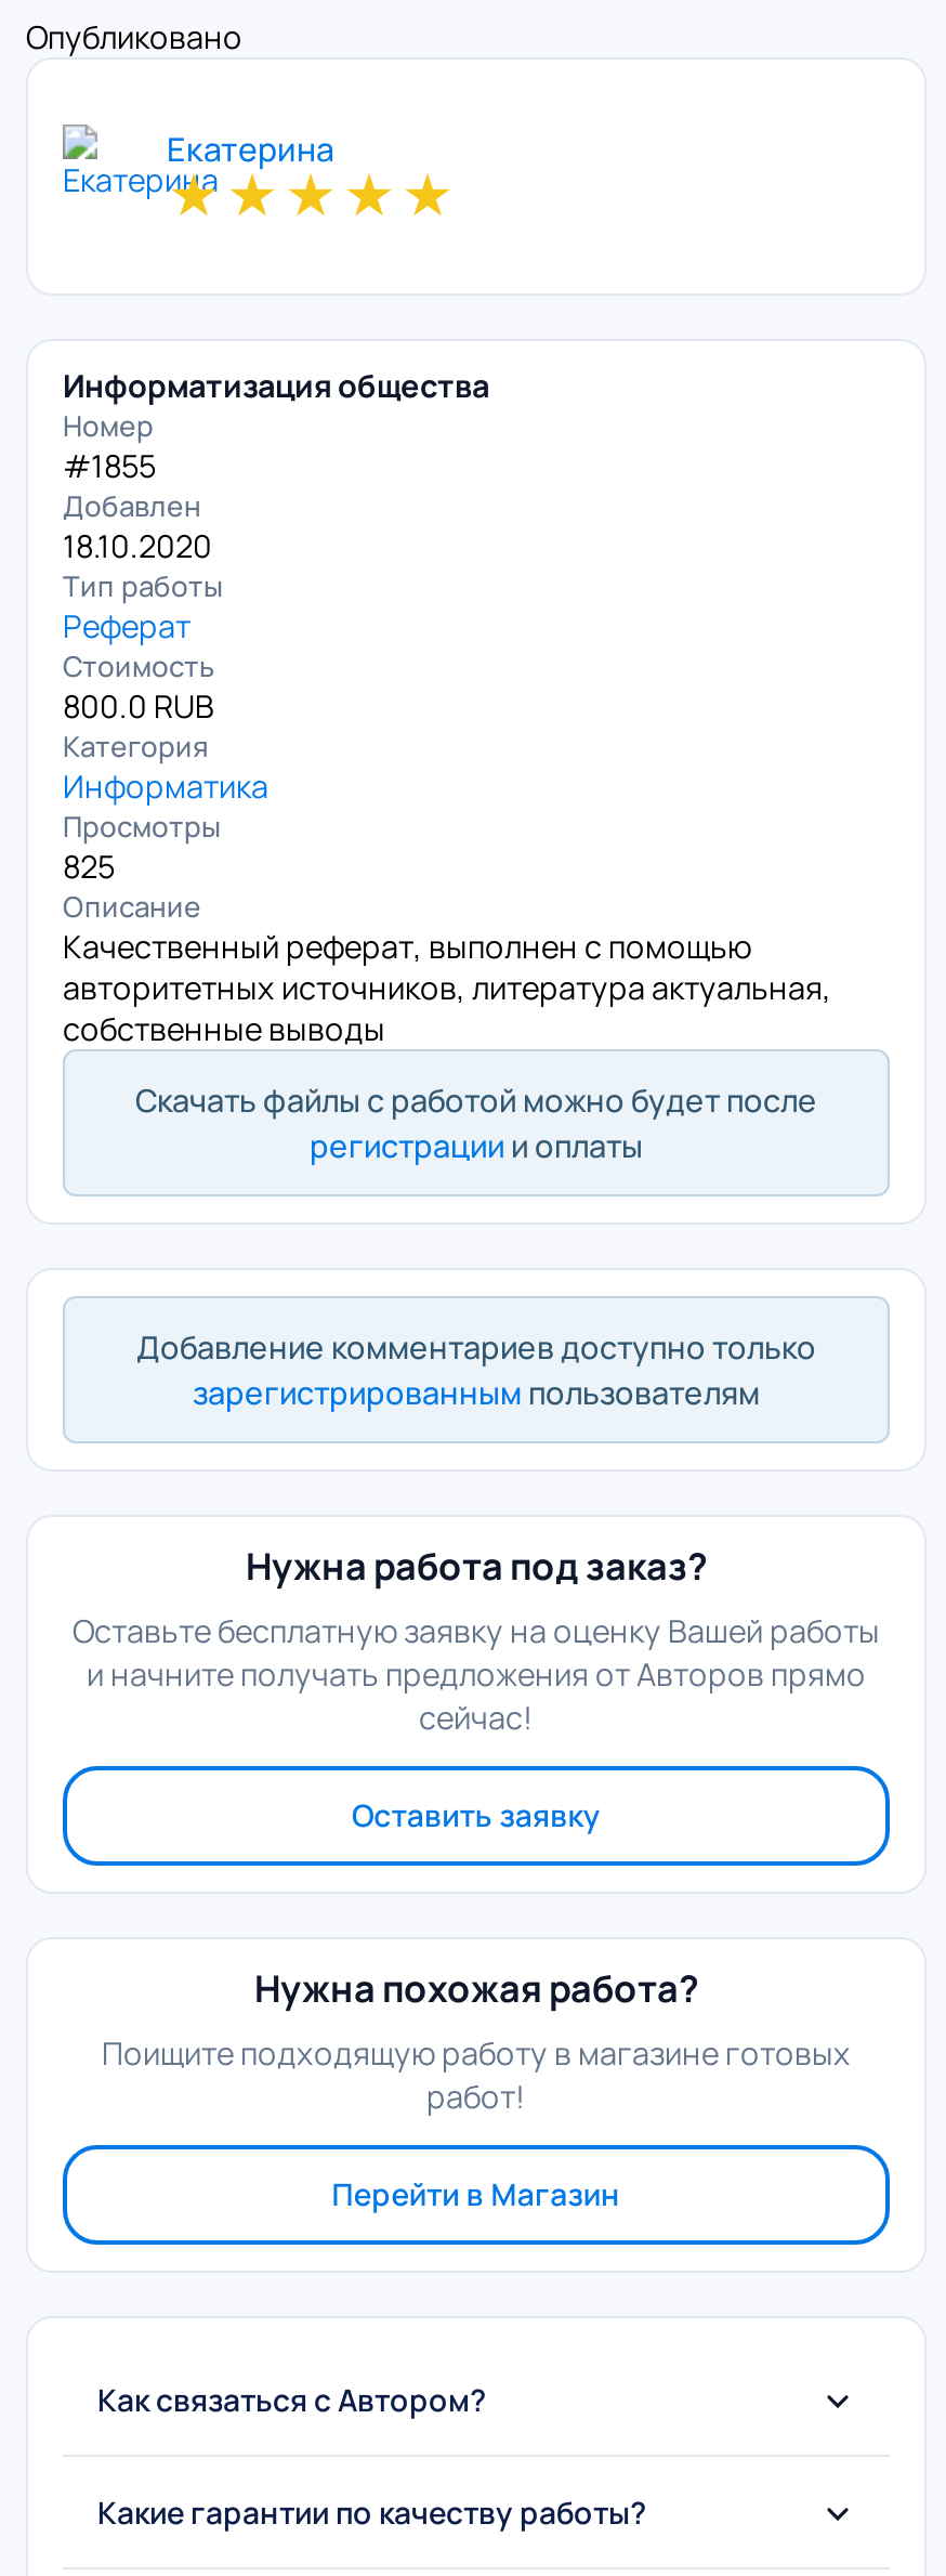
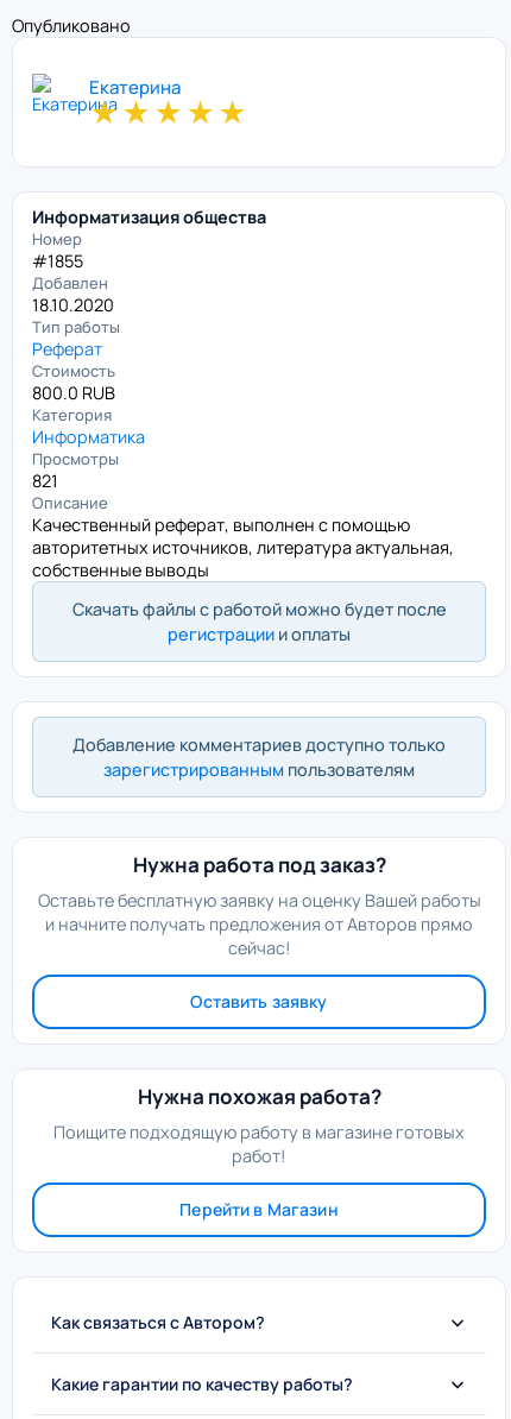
[63,846,115,887] 825 -> [32,469,58,492] 821

